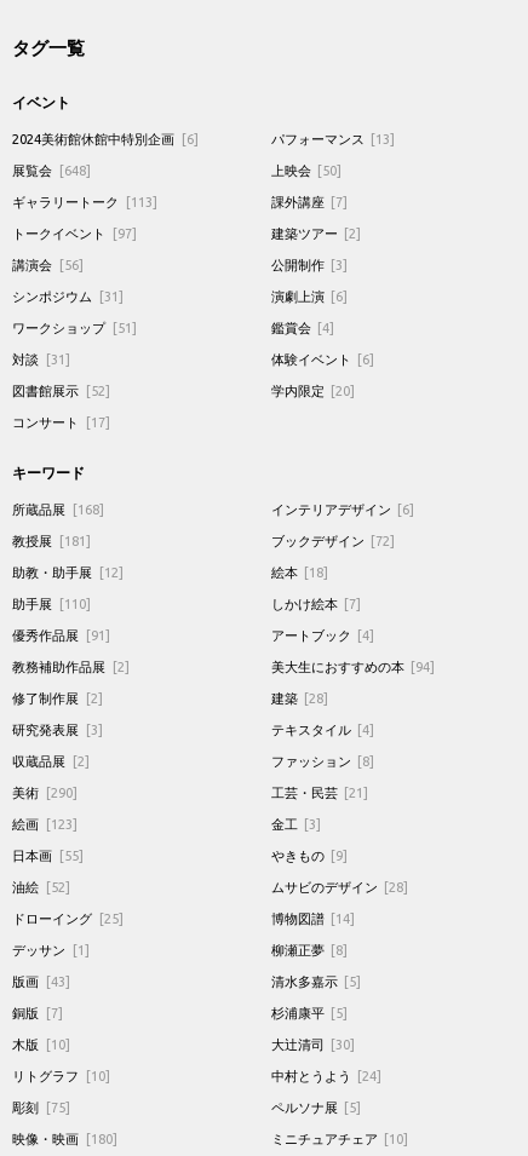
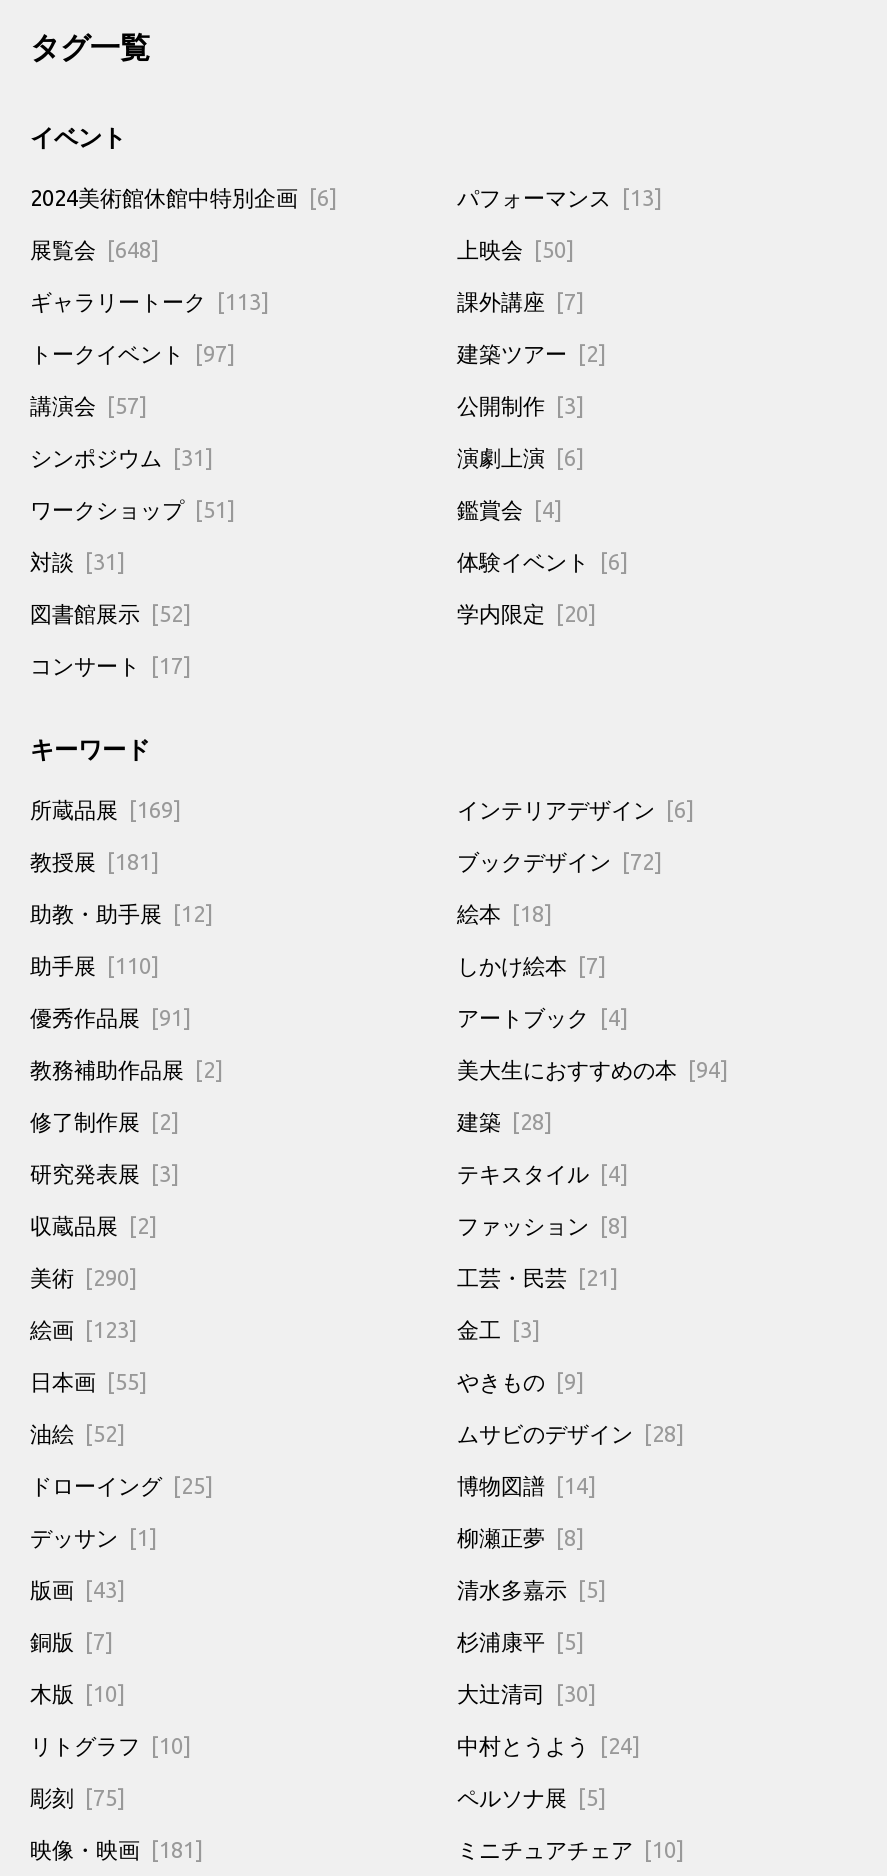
[12,255,83,275] 講演会 [56] -> [30,389,147,423] 講演会 [57]
[12,499,104,520] 所蔵品展 [168] -> [30,793,181,827] 所蔵品展 [169]
[12,1129,117,1149] 映像・映画 [180] -> [30,1833,203,1867] 映像・映画 [181]

